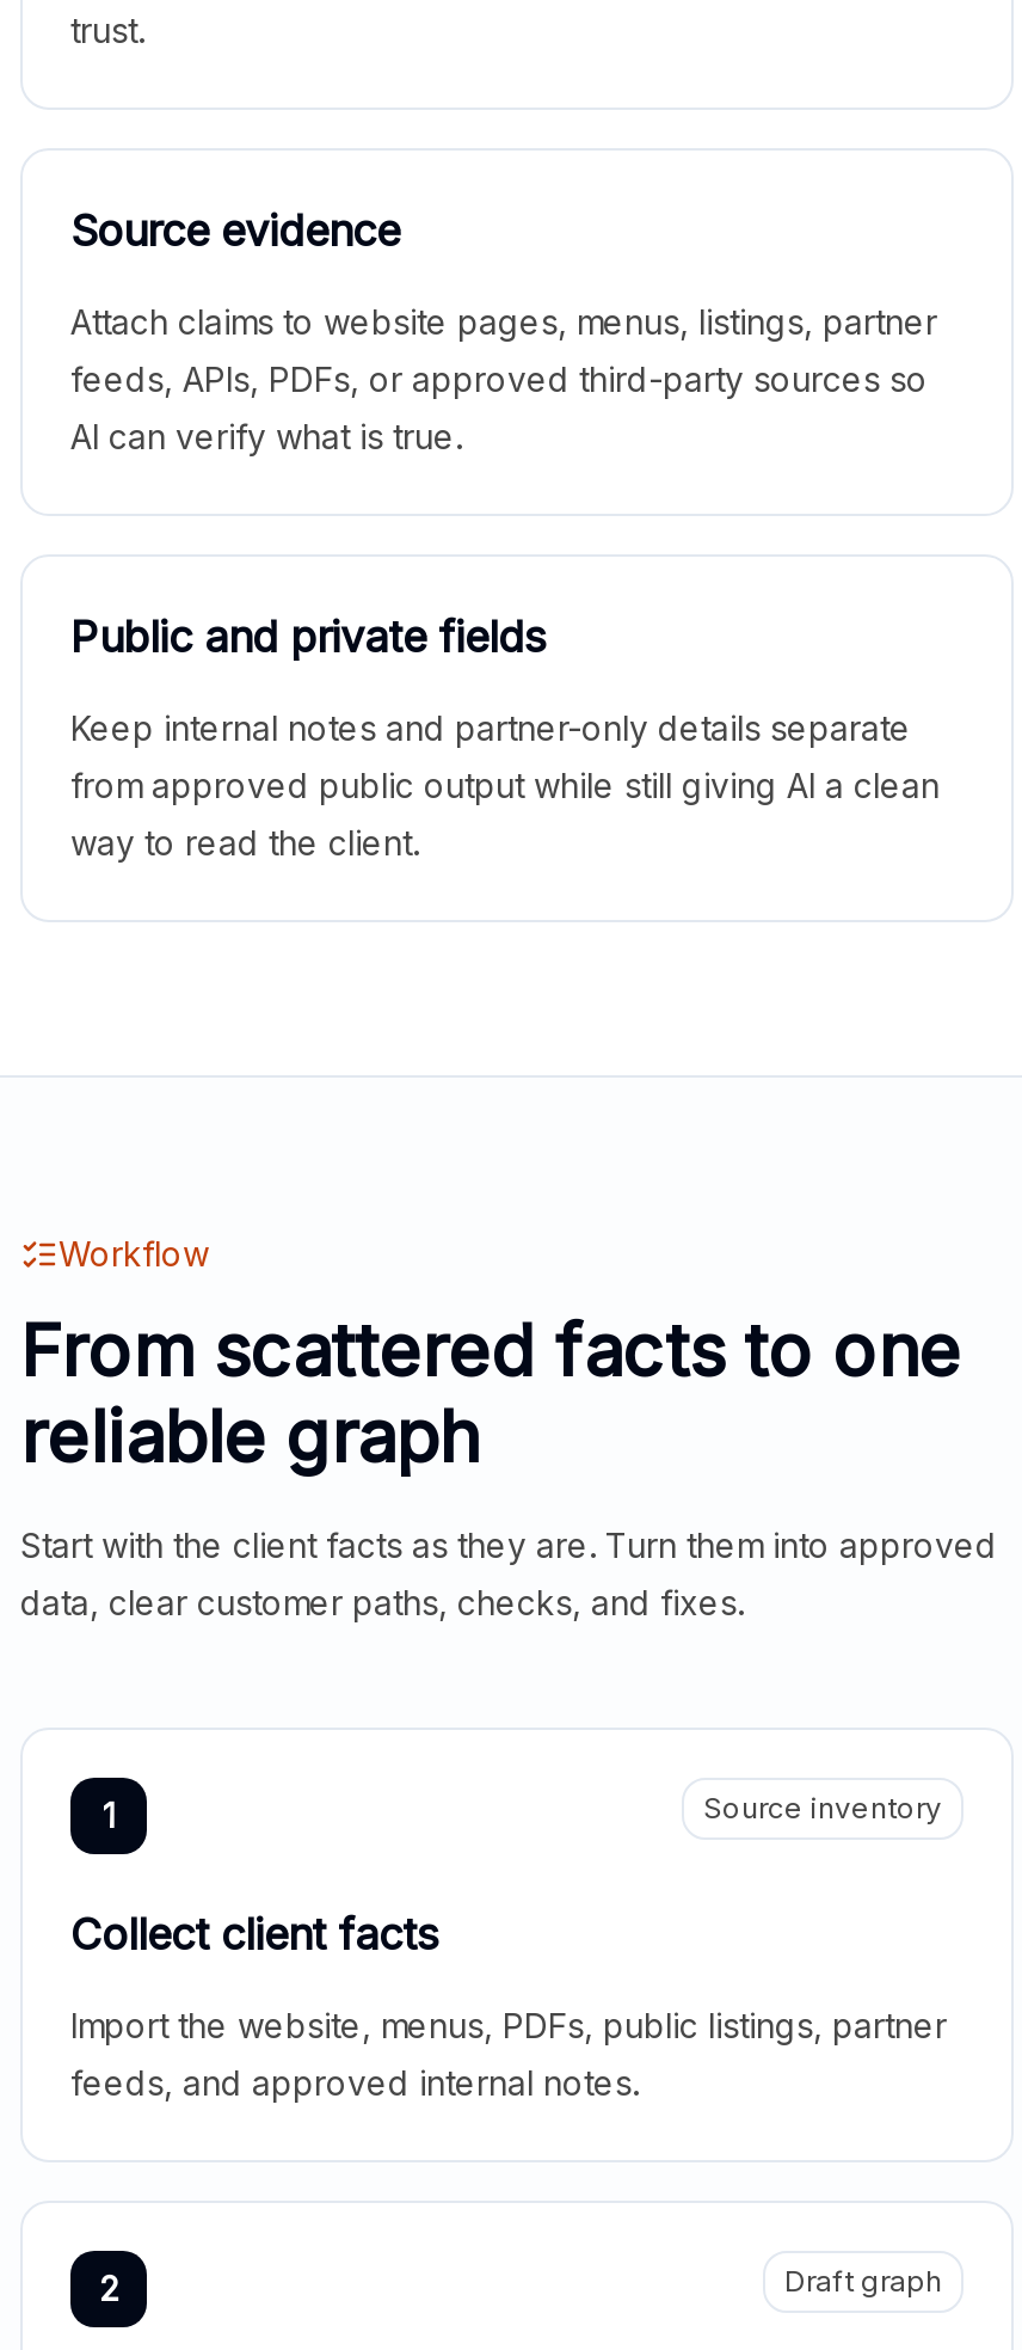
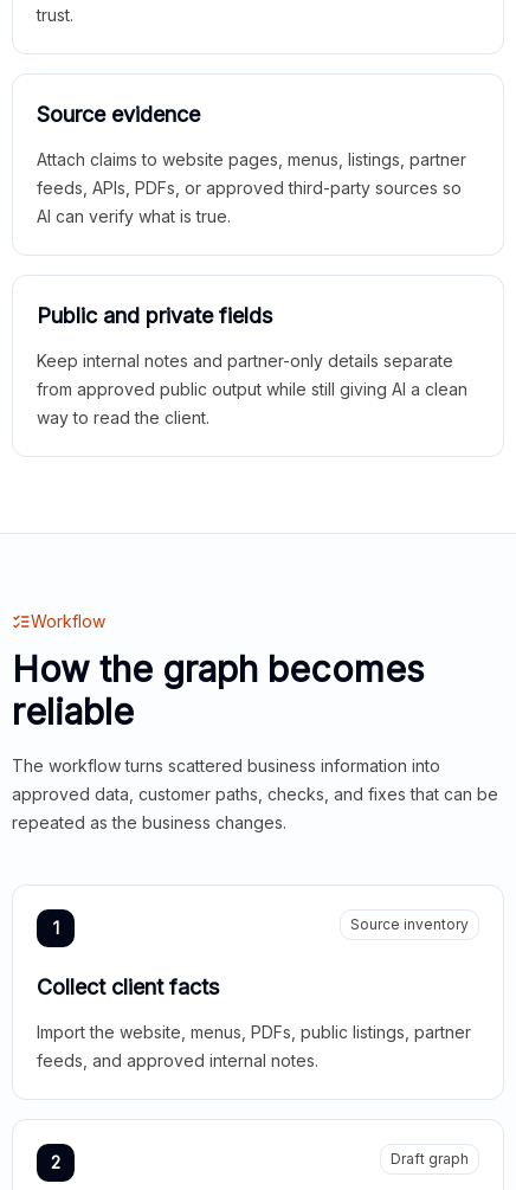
[20,1307,961,1479] From scattered facts to one | reliable graph -> [12,648,424,733] How the graph becomes | reliable
[20,1524,997,1622] Start with the client facts as they are. Turn them into approved | data, clear customer paths, checks, and fixes. -> [12,755,498,832] The workflow turns scattered business information into | approved data, customer paths, checks, and fixes that can be | repeated as the business changes.

